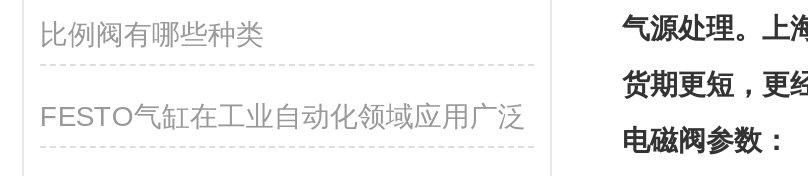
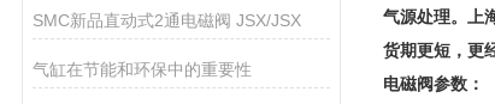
[40,18,264,50] 比例阀有哪些种类 -> [32,11,301,30] SMC新品直动式2通电磁阀 JSX/JSX
[40,100,526,132] FESTO气缸在工业自动化领域应用广泛 -> [32,60,252,79] 气缸在节能和环保中的重要性

